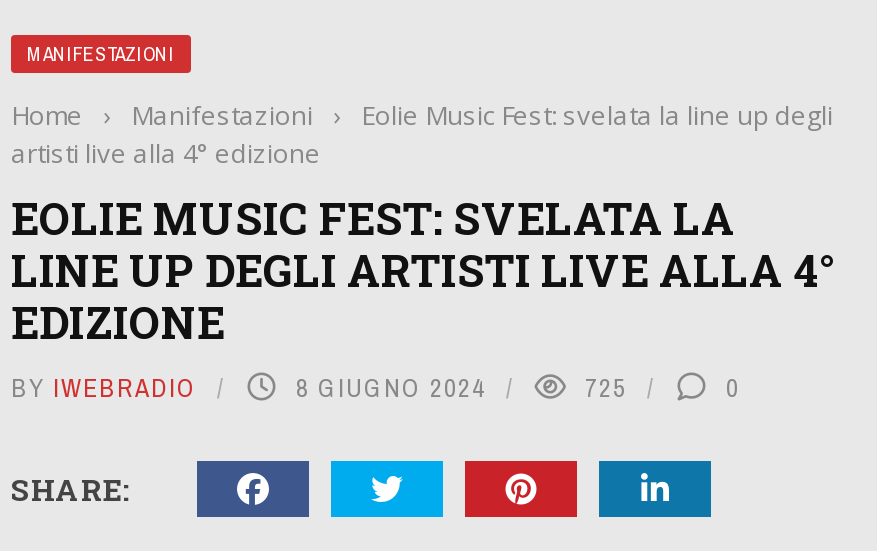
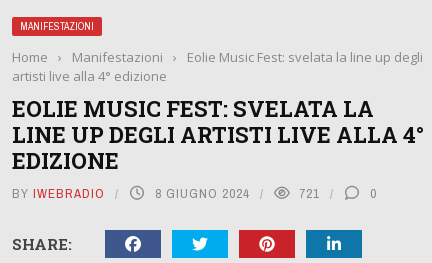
[585,371,627,405] 725 -> [299,185,320,202] 721

